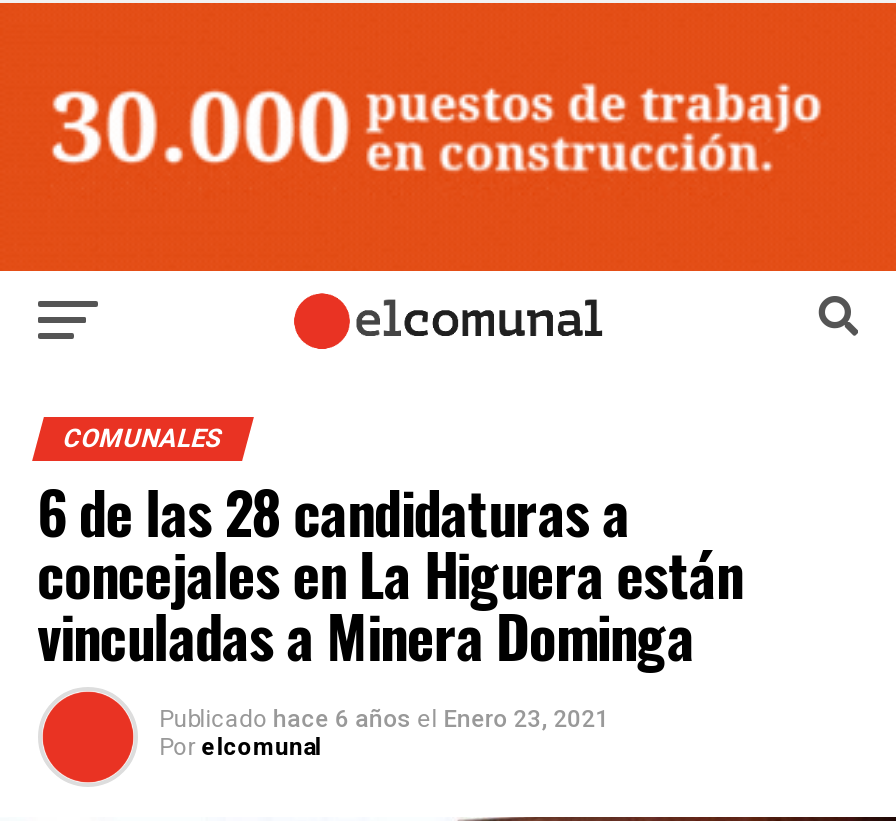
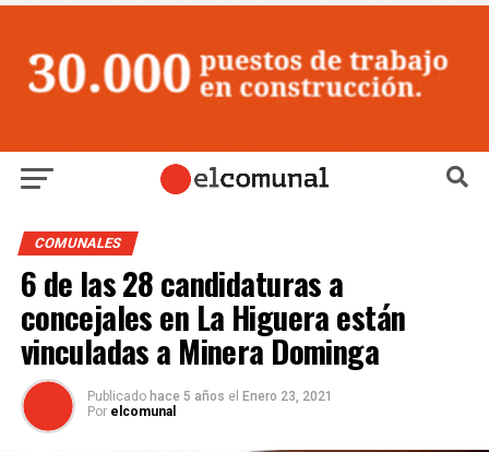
[159,705,609,733] Publicado hace 6 años el Enero 23, 2021 -> [87,389,333,404] Publicado hace 5 años el Enero 23, 2021

